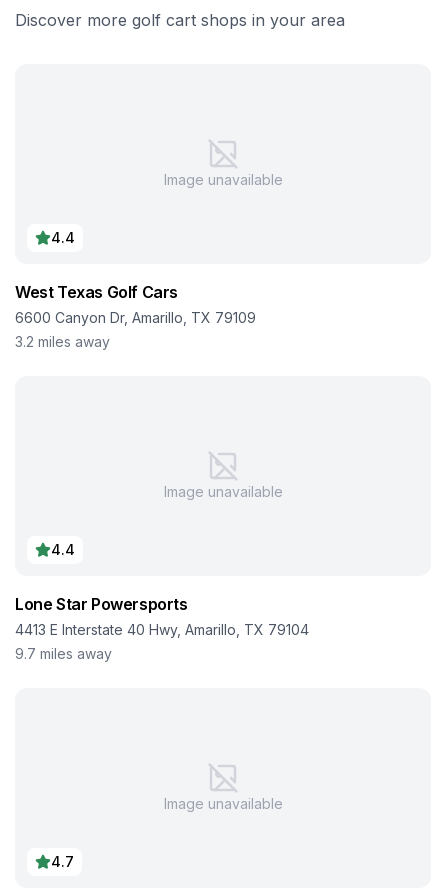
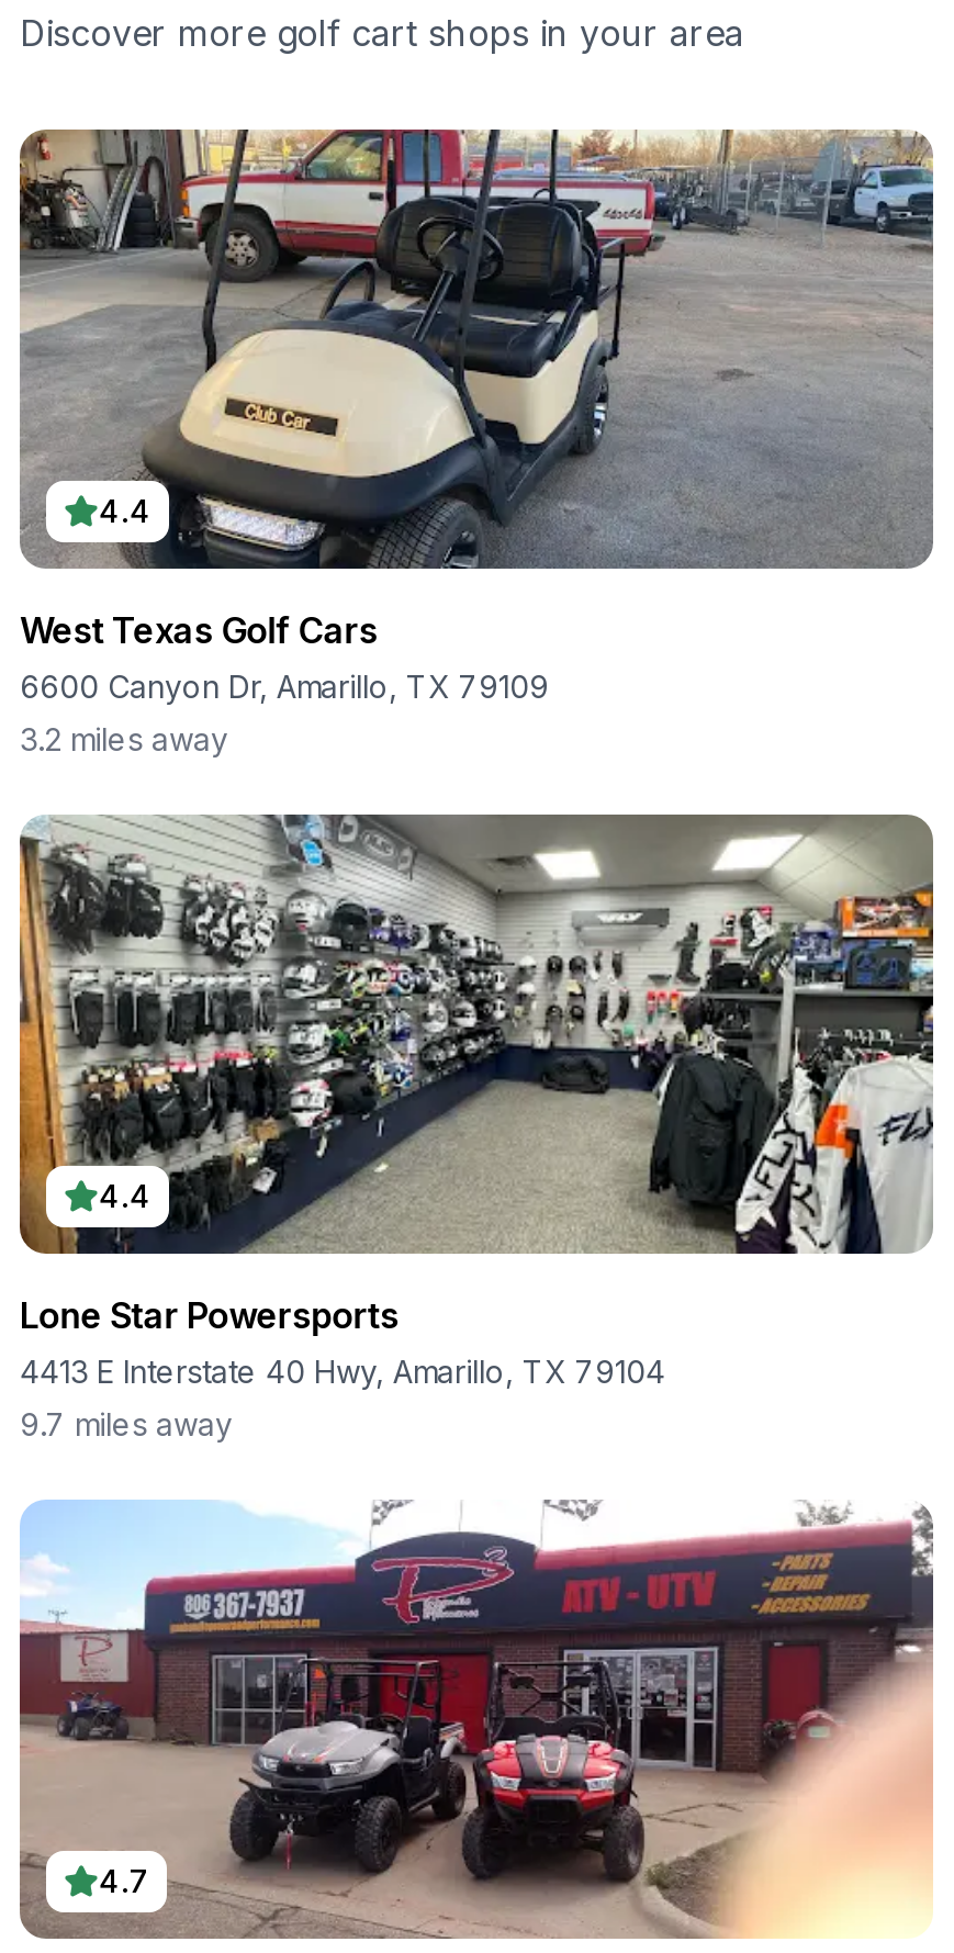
none -> [18,127,935,571] [image]
[163,171,282,188] Image unavailable -> none
none -> [18,812,935,1256] [image]
[163,483,282,500] Image unavailable -> none
none -> [18,1500,935,1941] [image]
[163,795,282,812] Image unavailable -> none

